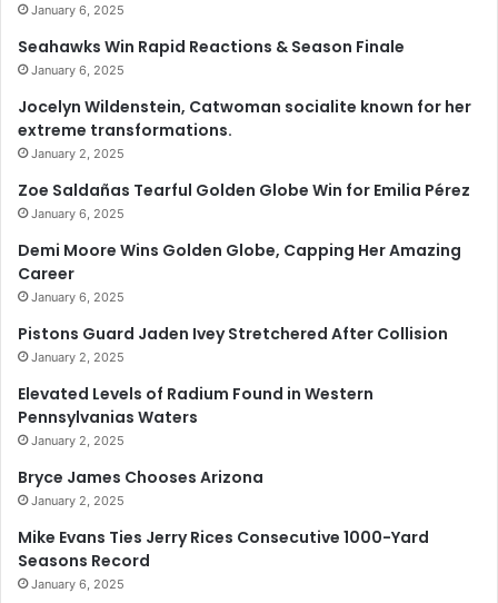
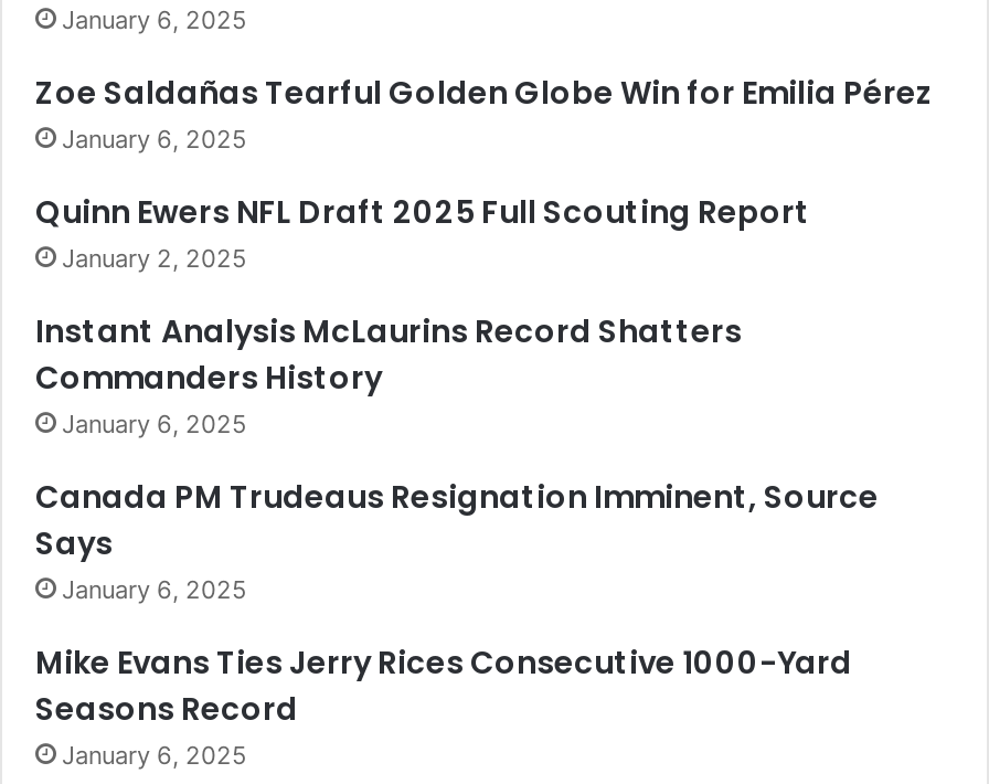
[18,36,471,161] Seahawks Win Rapid Reactions & Season Finale | January 6, 2025 | Jocelyn Wildenstein, Catwoman socialite known for her | extreme transformations. | January 2, 2025 -> none
[18,239,461,285] Demi Moore Wins Golden Globe, Capping Her Amazing | Career -> [35,190,810,400] Quinn Ewers NFL Draft 2025 Full Scouting Report | January 2, 2025 | Instant Analysis McLaurins Record Shatters | Commanders History
[18,323,448,508] Pistons Guard Jaden Ivey Stretchered After Collision | January 2, 2025 | Elevated Levels of Radium Found in Western | Pennsylvanias Waters | January 2, 2025 | Bryce James Chooses Arizona | January 2, 2025 -> [35,475,879,605] Canada PM Trudeaus Resignation Imminent, Source | Says | January 6, 2025

